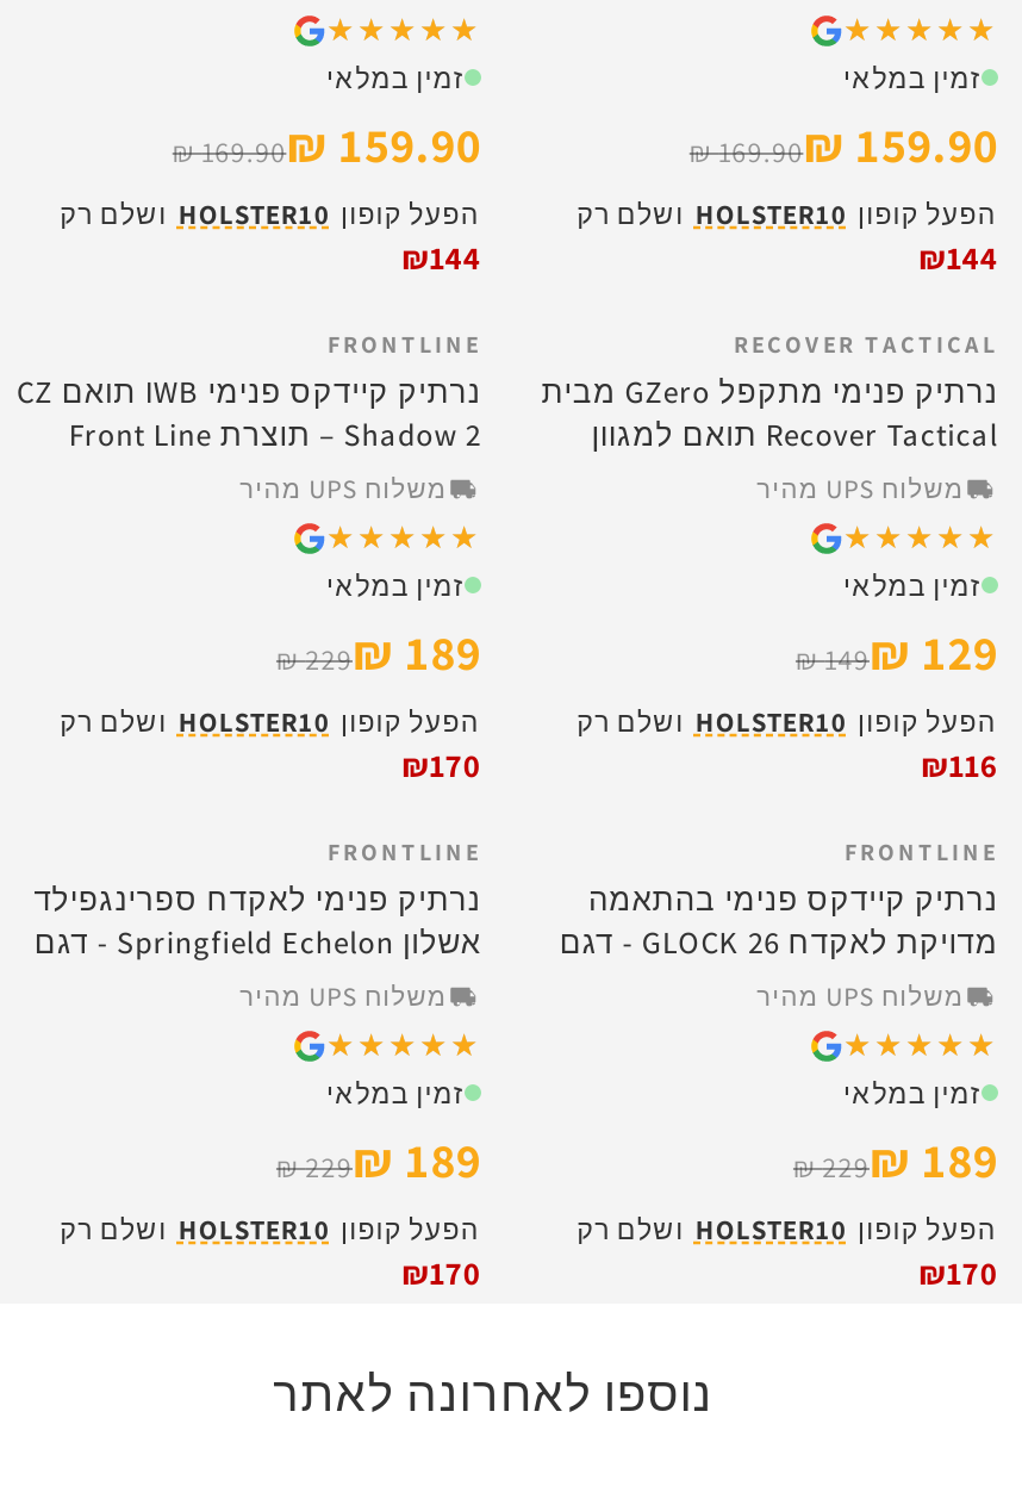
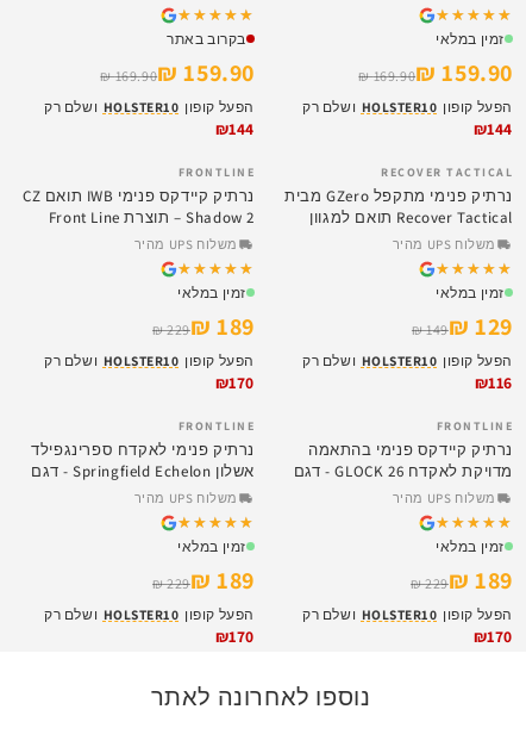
[326,59,465,95] זמין במלאי -> [167,30,246,47] בקרוב באתר

